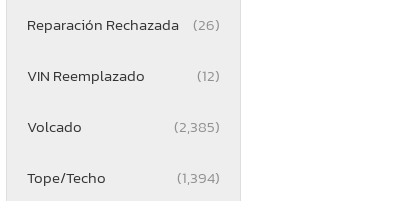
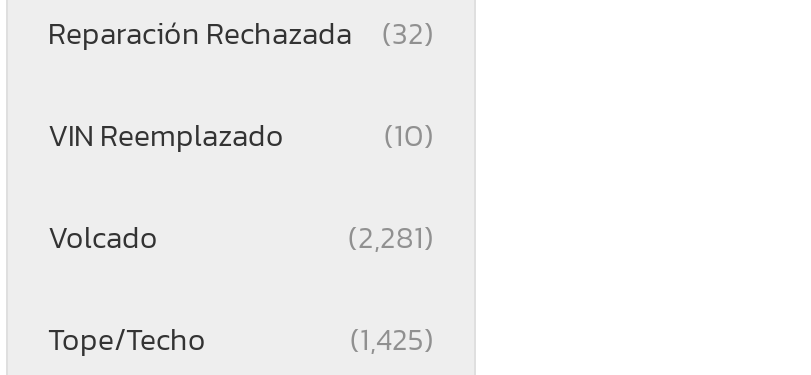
[27,12,220,35] Reparación Rechazada (26) -> [48,9,434,55] Reparación Rechazada (32)
[197,63,220,86] (12) -> [384,111,434,157] (10)
[174,114,220,137] (2,385) -> [348,213,434,259] (2,281)
[177,165,220,188] (1,394) -> [350,315,434,361] (1,425)

